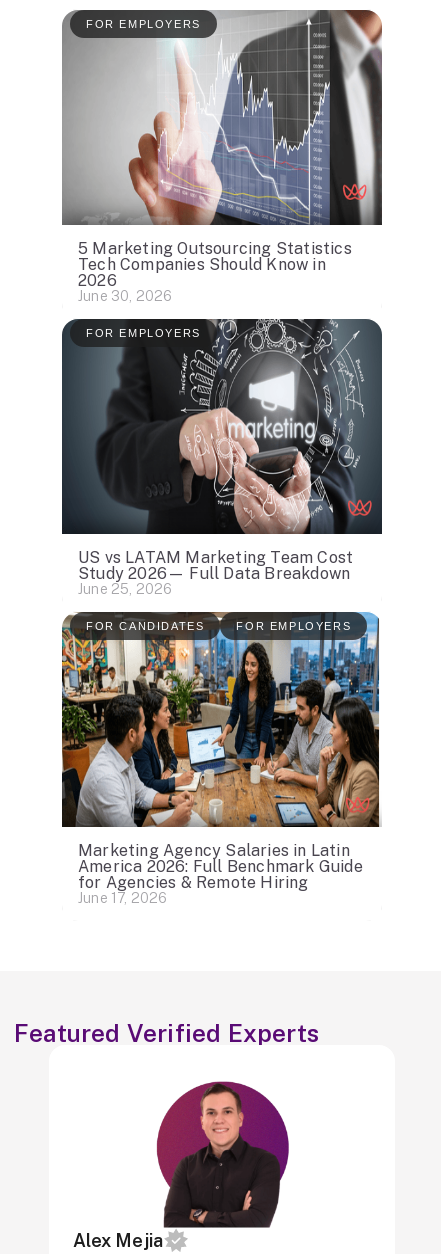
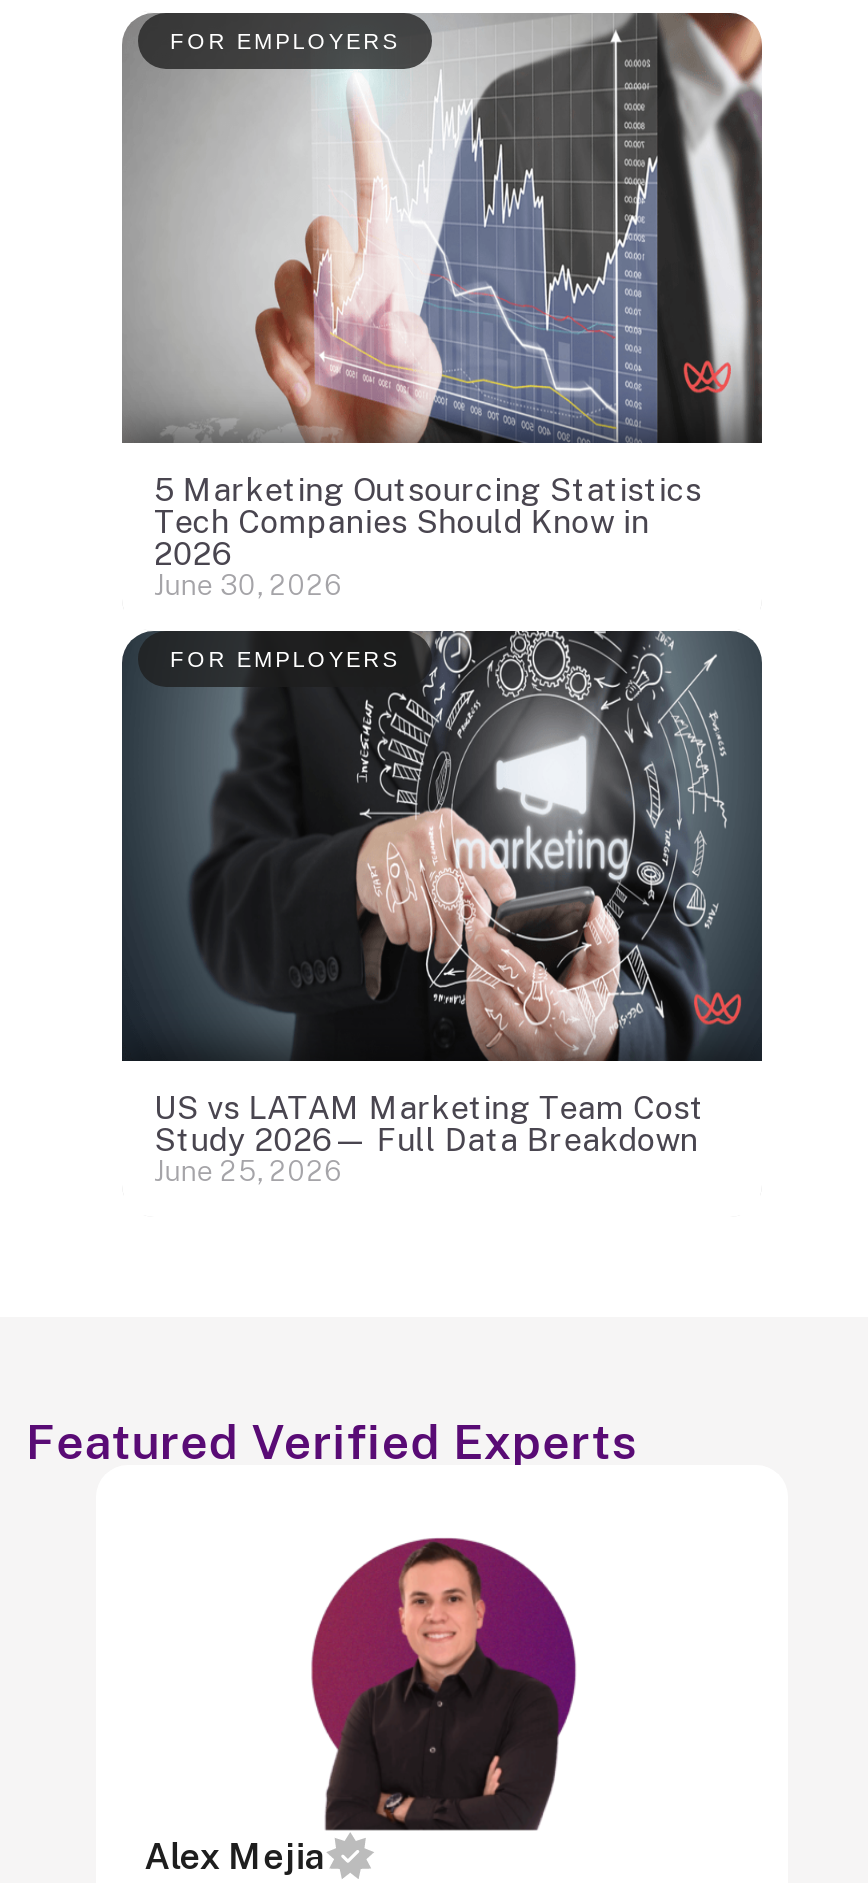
[61,611,382,834] [image] | FOR CANDIDATES | FOR EMPLOYERS -> none
[78,841,363,906] Marketing Agency Salaries in Latin | America 2026: Full Benchmark Guide | for Agencies & Remote Hiring | June 17, 2026 -> none

